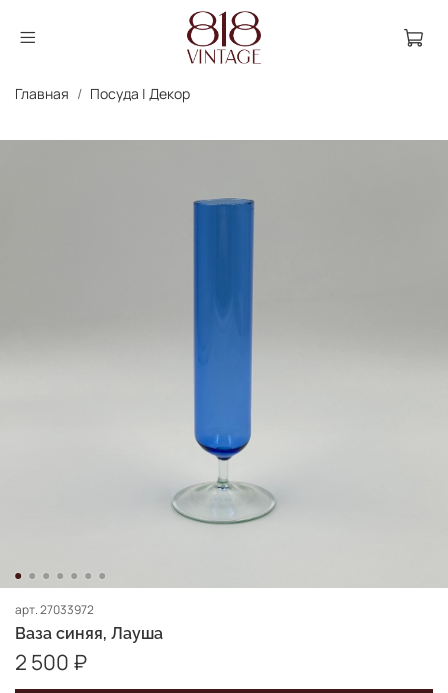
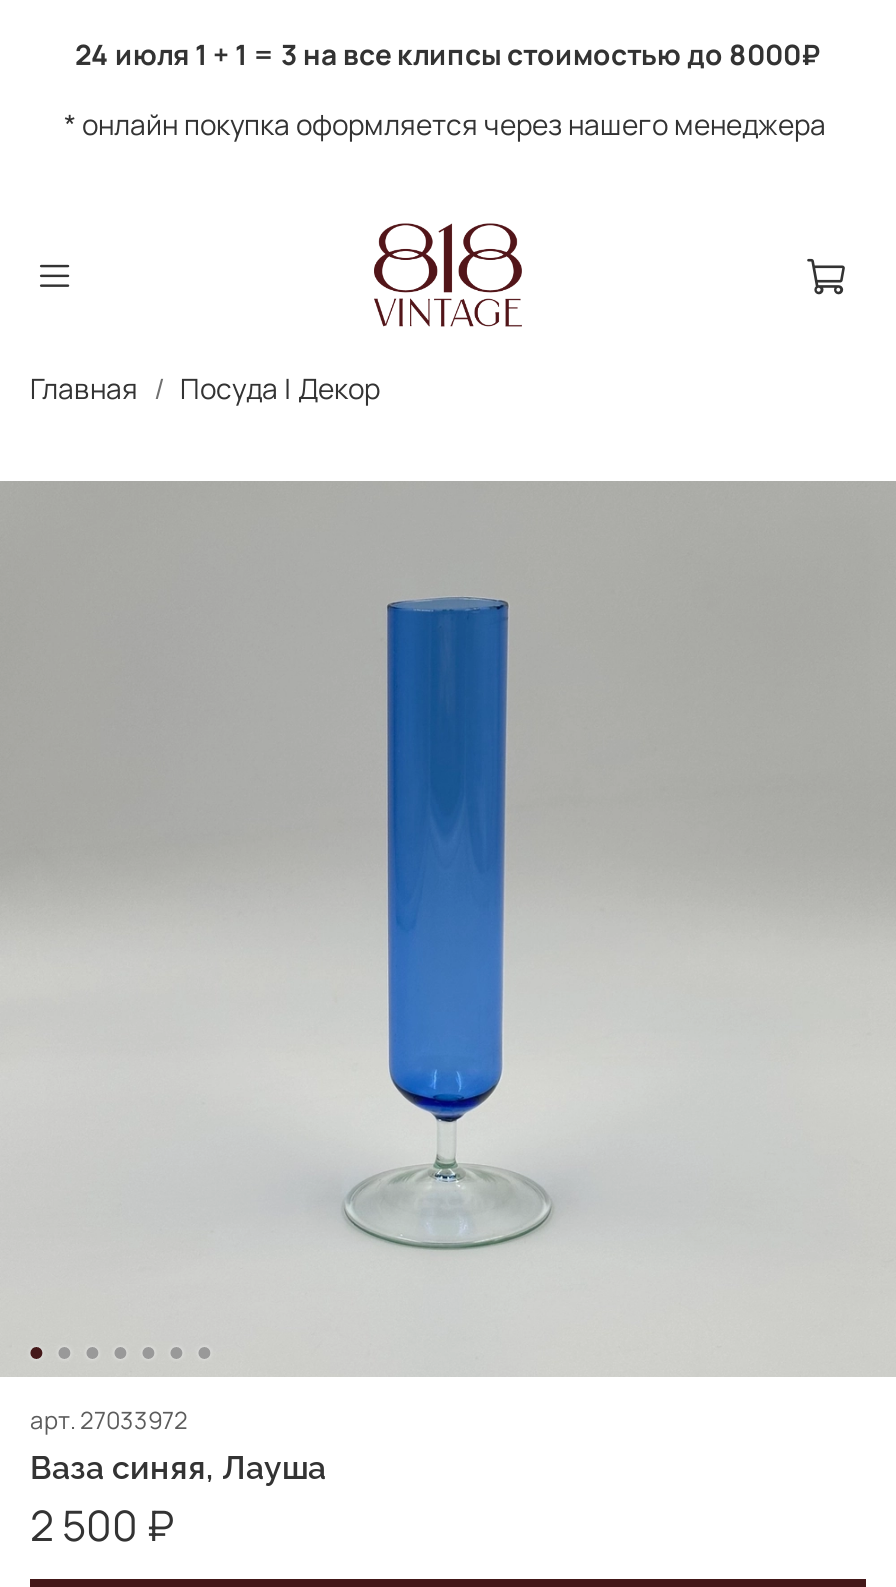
none -> [64,35,832,143] 24 июля 1 + 1 = 3 на все клипсы стоимостью до 8000₽ | * онлайн покупка оформляется через нашего менеджера

